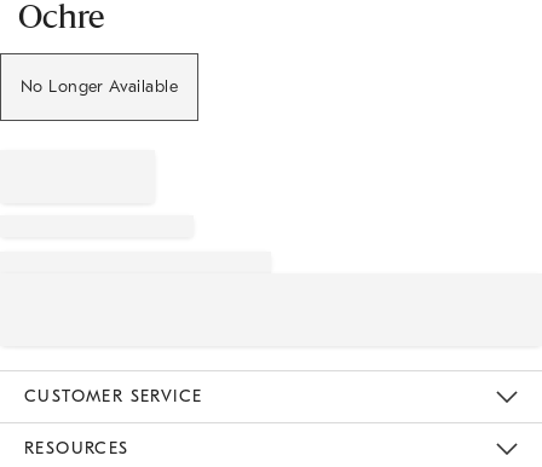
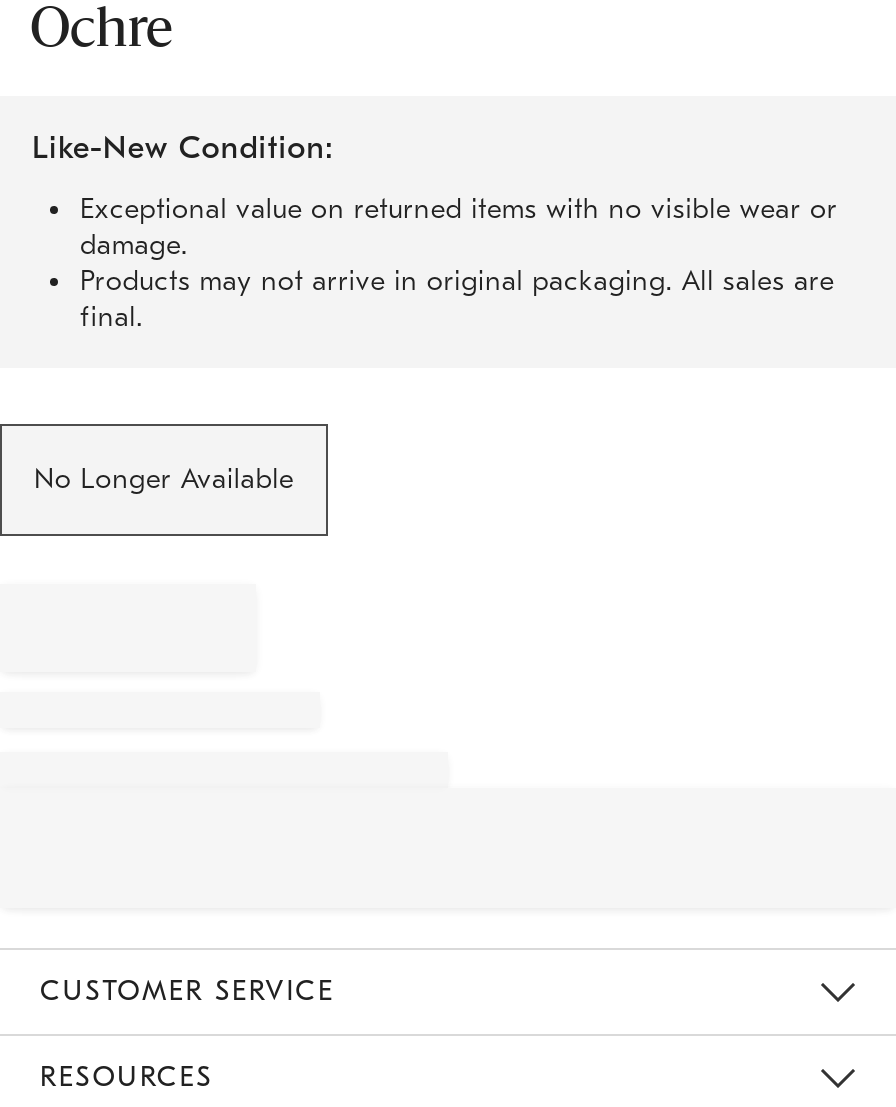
none -> [32,130,838,334] Like-New Condition: | Exceptional value on returned items with no visible wear or | damage. | Products may not arrive in original packaging. All sales are | final.

